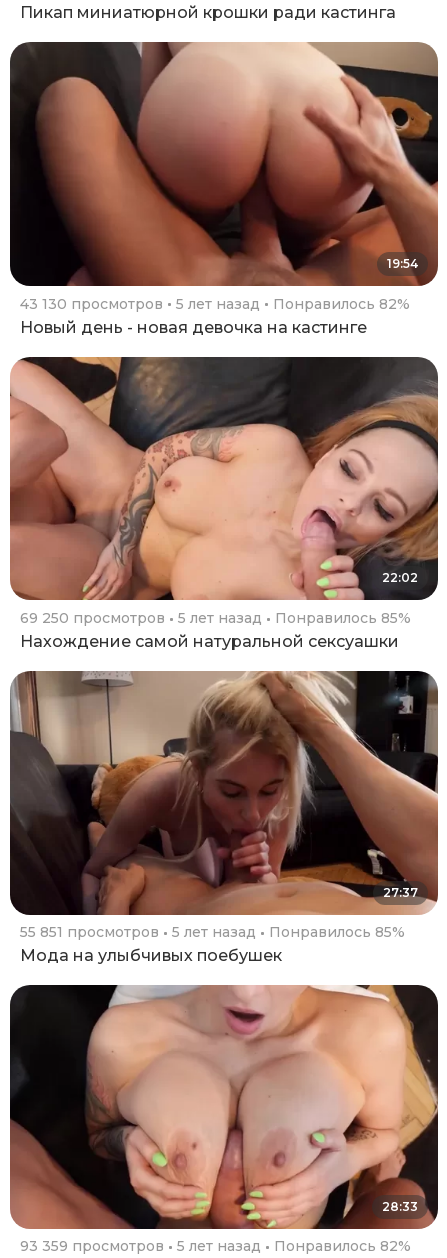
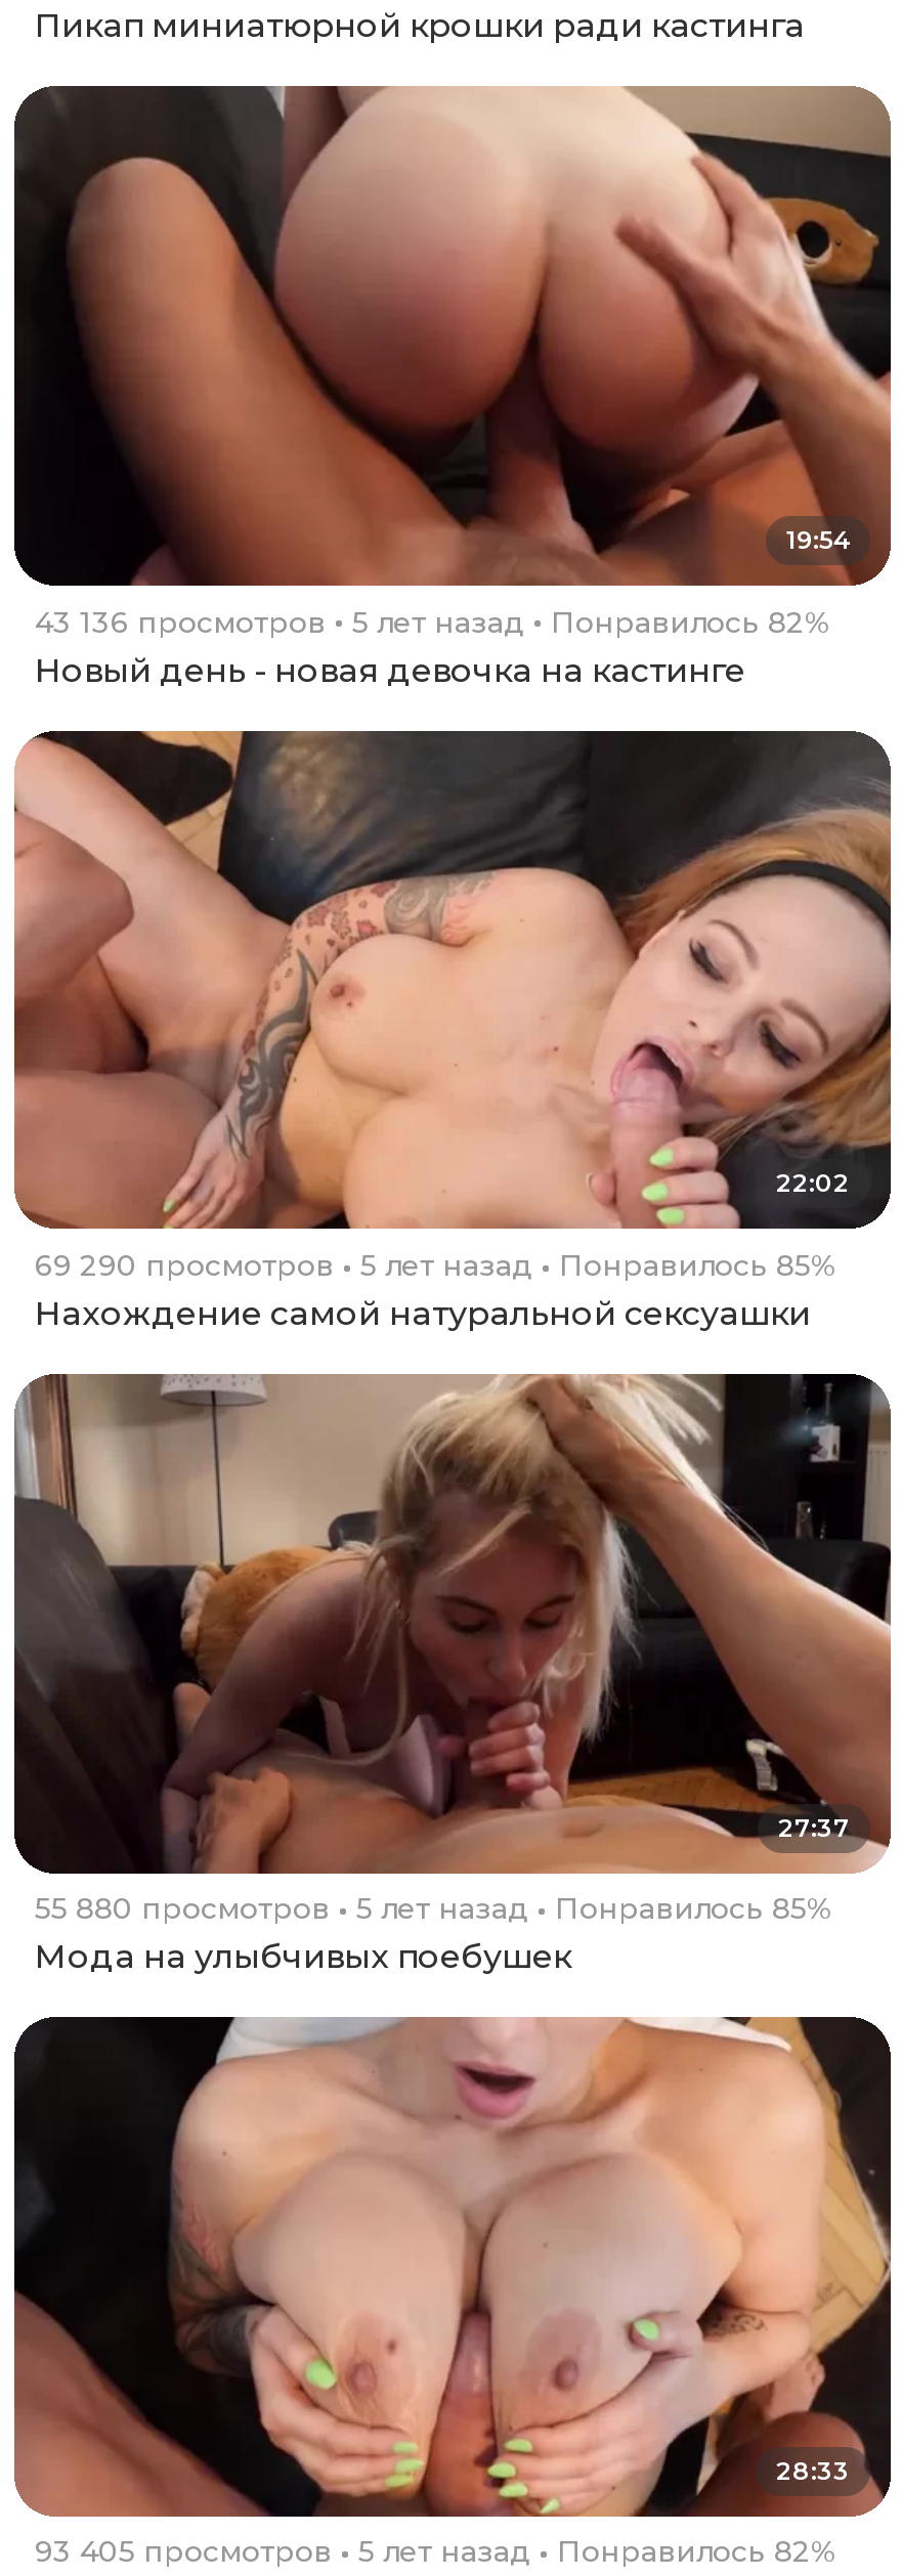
[20,294,410,312] 43 130 просмотров 5 лет назад Понравилось 82% -> [35,603,831,640] 43 136 просмотров 5 лет назад Понравилось 82%
[20,609,411,627] 69 250 просмотров 5 лет назад Понравилось 85% -> [35,1247,837,1283] 69 290 просмотров 5 лет назад Понравилось 85%
[20,923,405,941] 55 851 просмотров 5 лет назад Понравилось 85% -> [35,1890,833,1927] 55 880 просмотров 5 лет назад Понравилось 85%
[20,1237,411,1255] 93 359 просмотров 5 лет назад Понравилось 82% -> [35,2534,837,2570] 93 405 просмотров 5 лет назад Понравилось 82%

